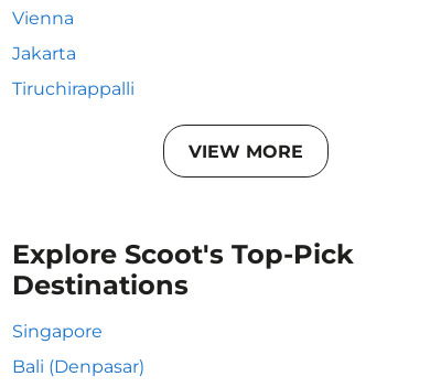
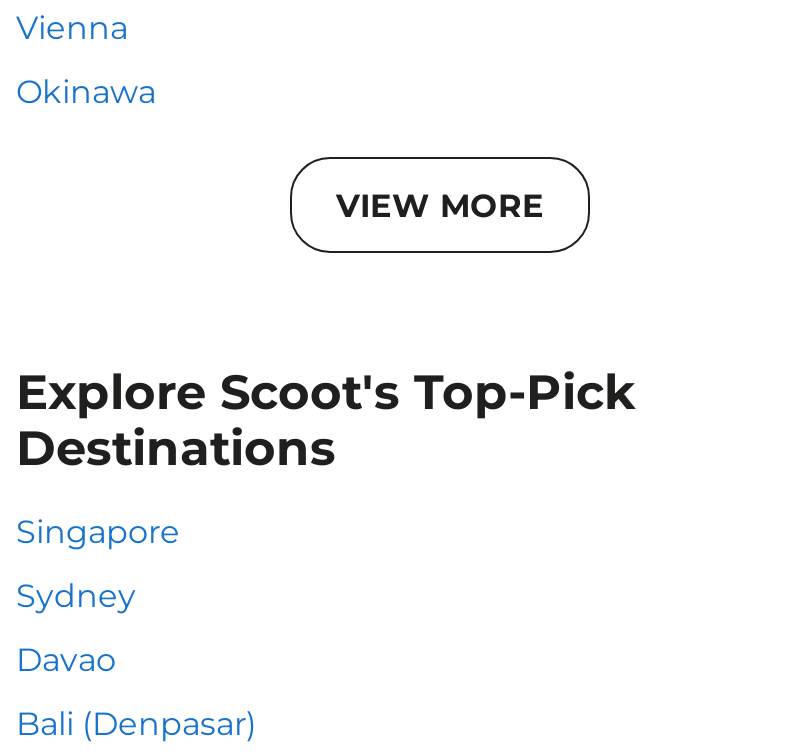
[12,43,135,99] Jakarta | Tiruchirappalli -> [16,73,156,111] Okinawa
moved [12,141,354,342] -> [16,186,636,551]: VIEW MORE | Explore Scoot's Top-Pick | Destinations | Singapore
none -> [16,577,136,679] Sydney | Davao

